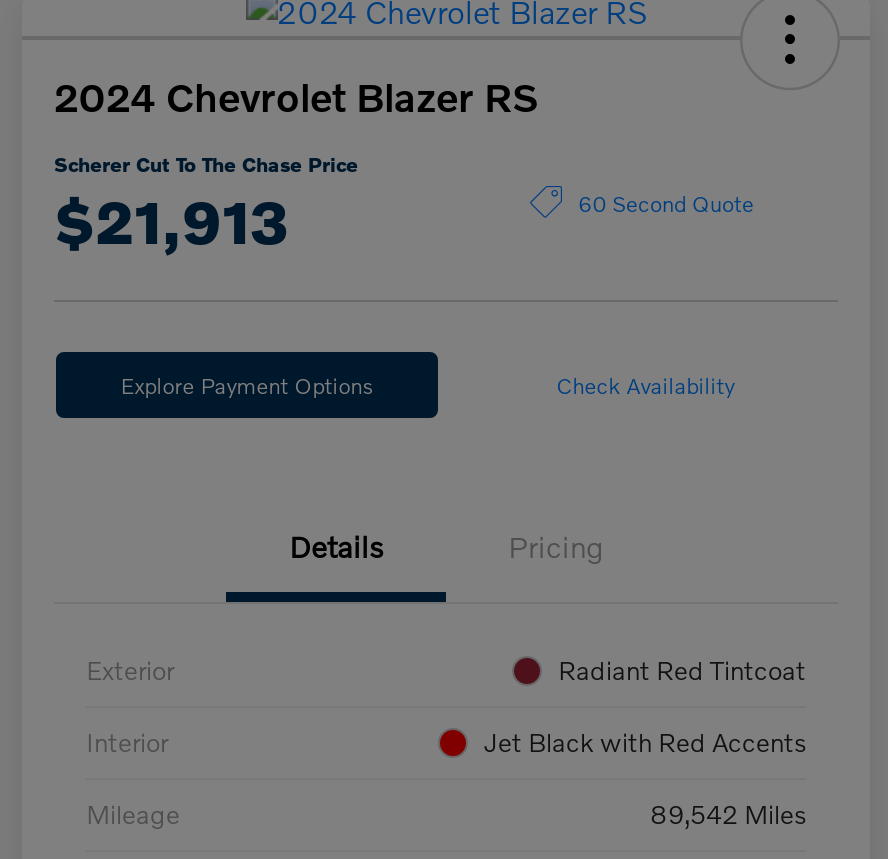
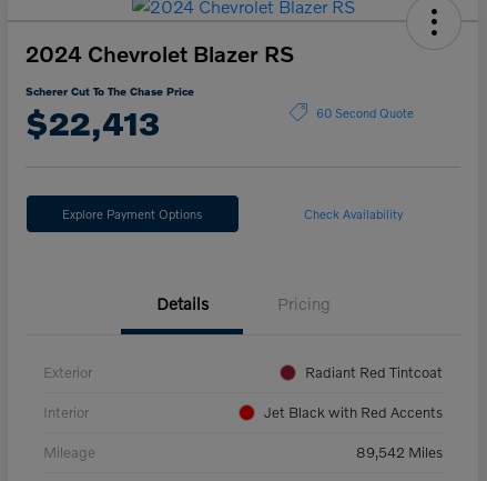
[54,186,288,256] $21,913 -> [26,104,160,142] $22,413

